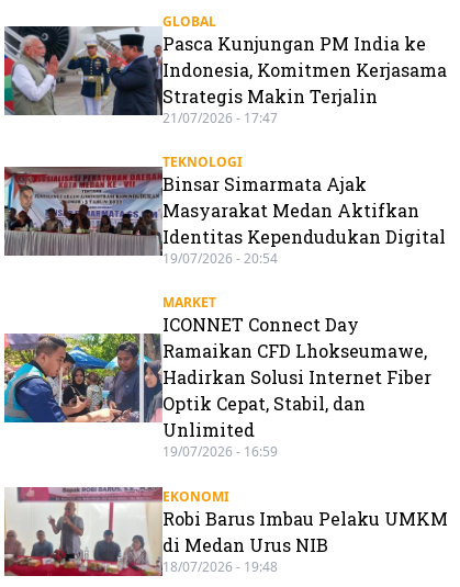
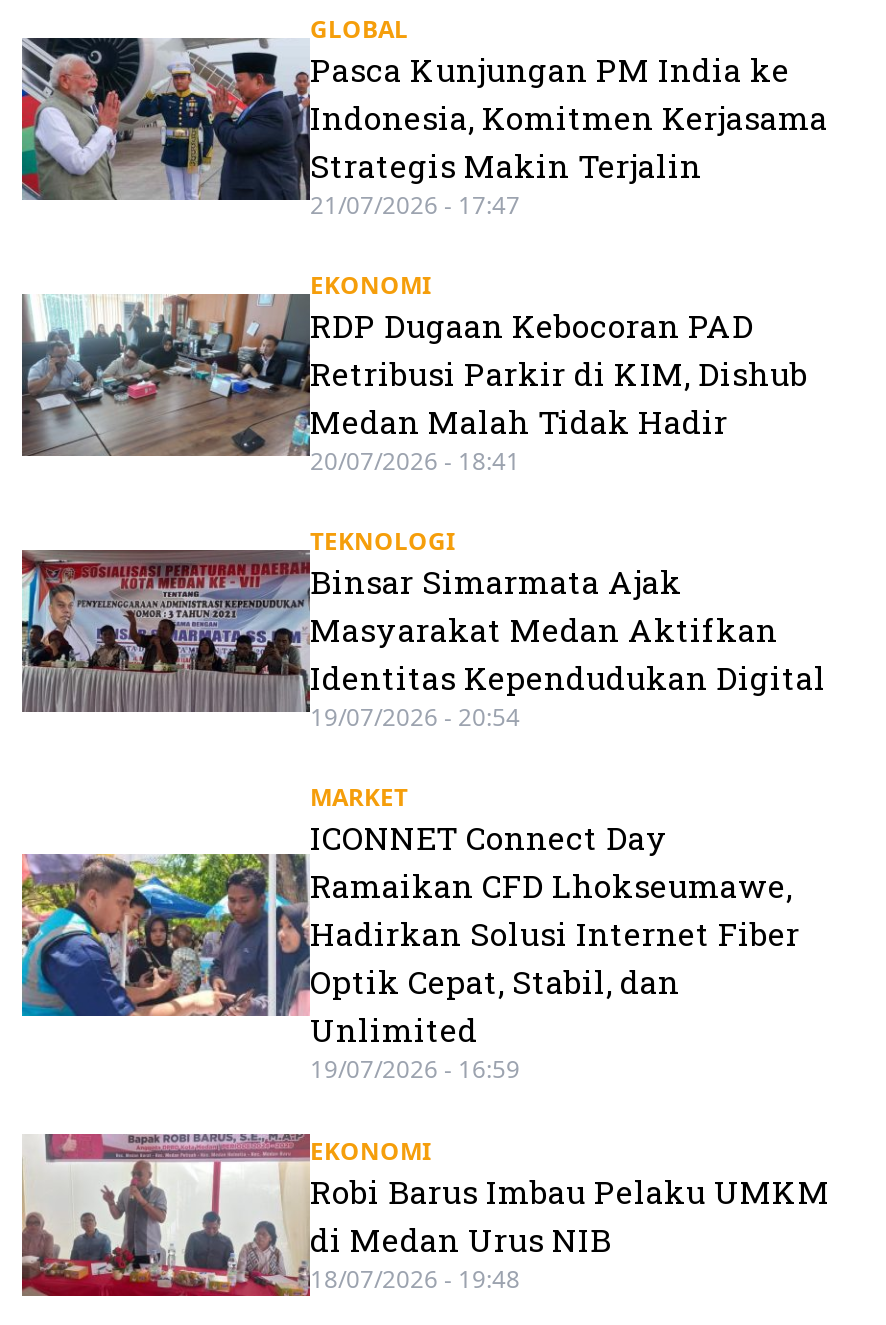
none -> [20,268,808,478] [image] | EKONOMI | RDP Dugaan Kebocoran PAD | Retribusi Parkir di KIM, Dishub | Medan Malah Tidak Hadir | 20/07/2026 - 18:41

